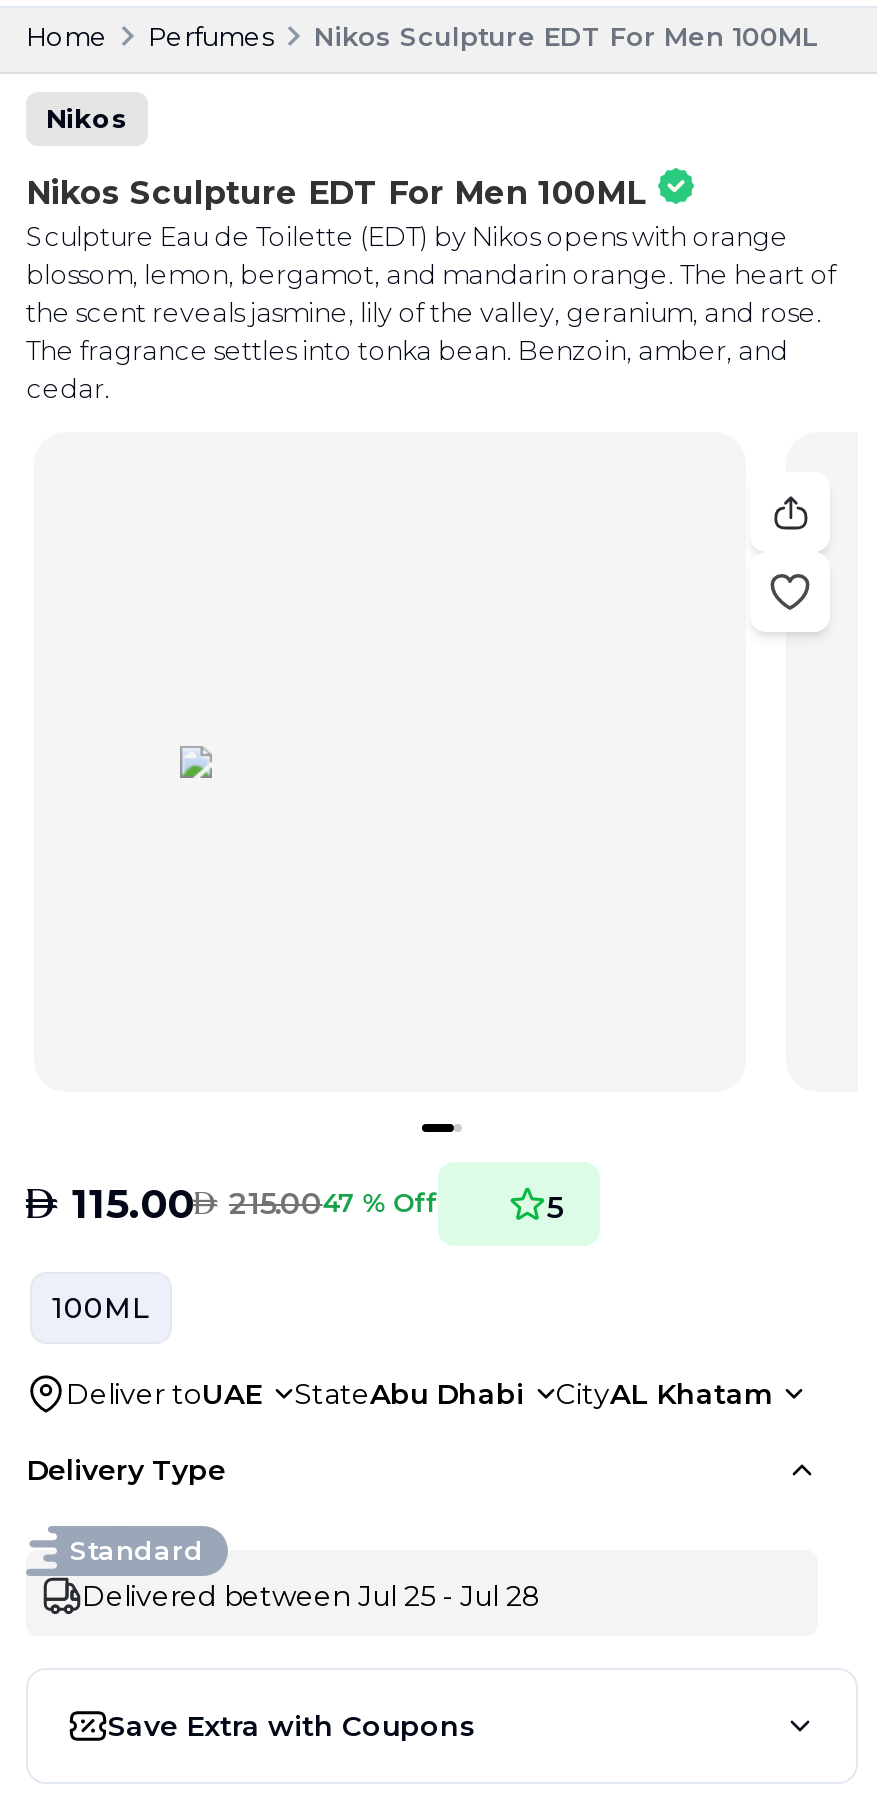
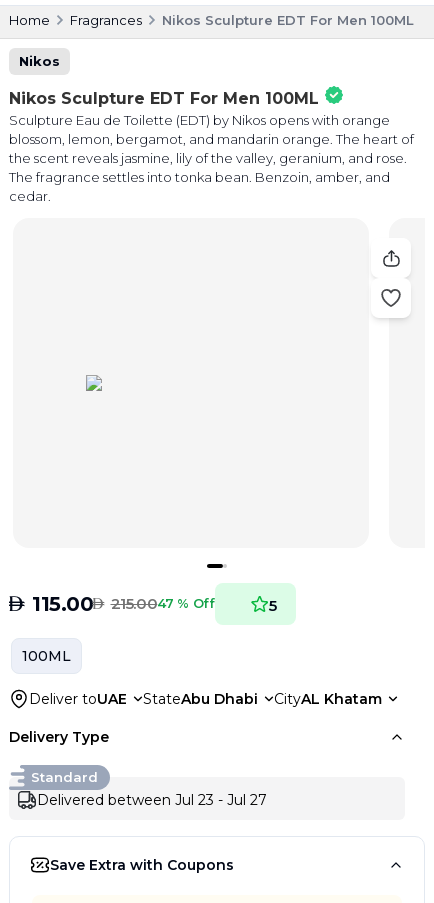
[148,19,274,51] Perfumes -> [70,12,142,28] Fragrances
[82,1577,542,1613] Delivered between Jul 25 - Jul 28 -> [37,791,267,809] Delivered between Jul 23 - Jul 27

